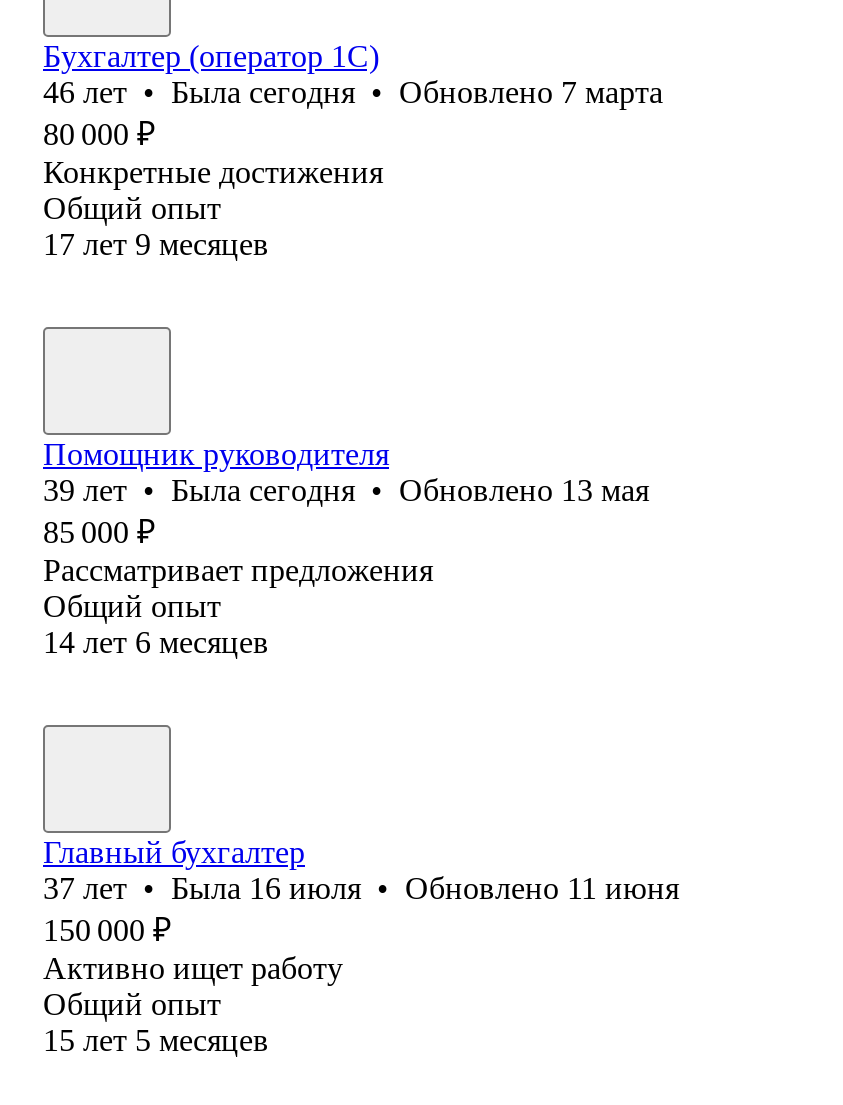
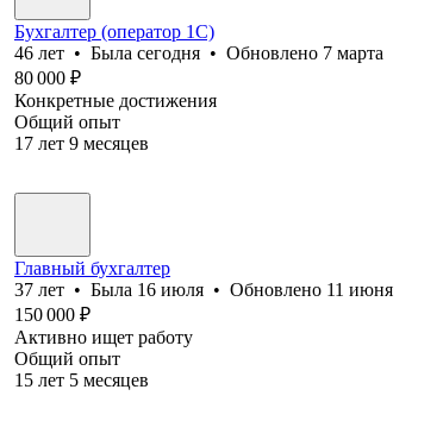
[43,437,649,659] Помощник руководителя | 39 лет • Была сегодня • Обновлено 13 мая | 85 000 ₽ | Рассматривает предложения | Общий опыт | 14 лет 6 месяцев -> none

